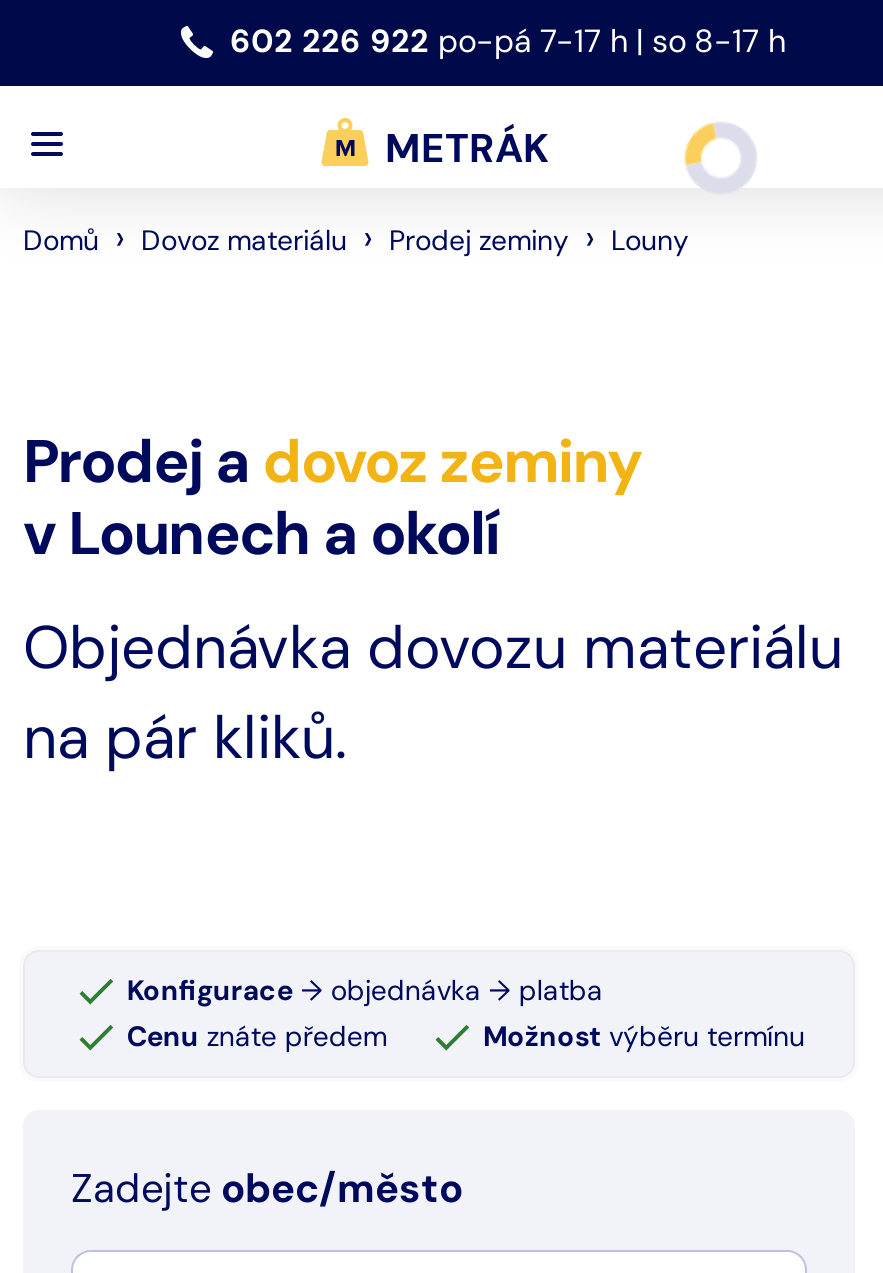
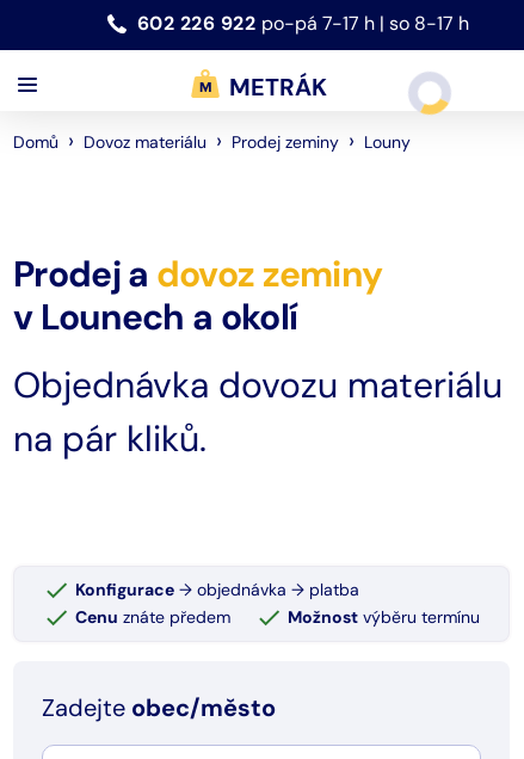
[683,122,749,194] [image] -> [408,74,449,116] [image]

